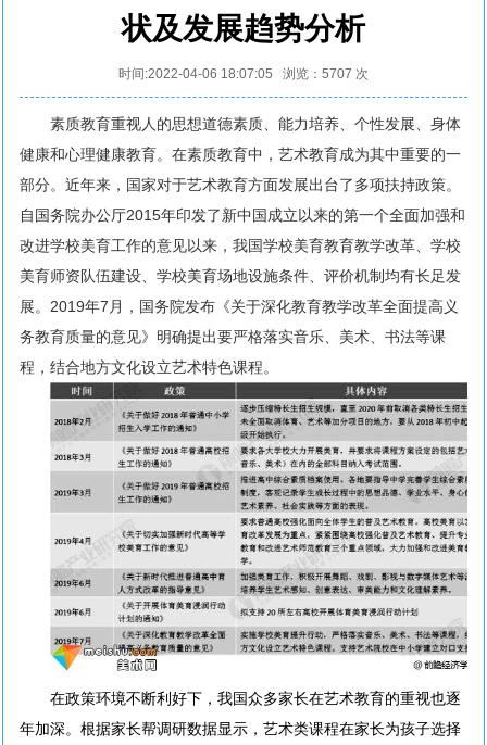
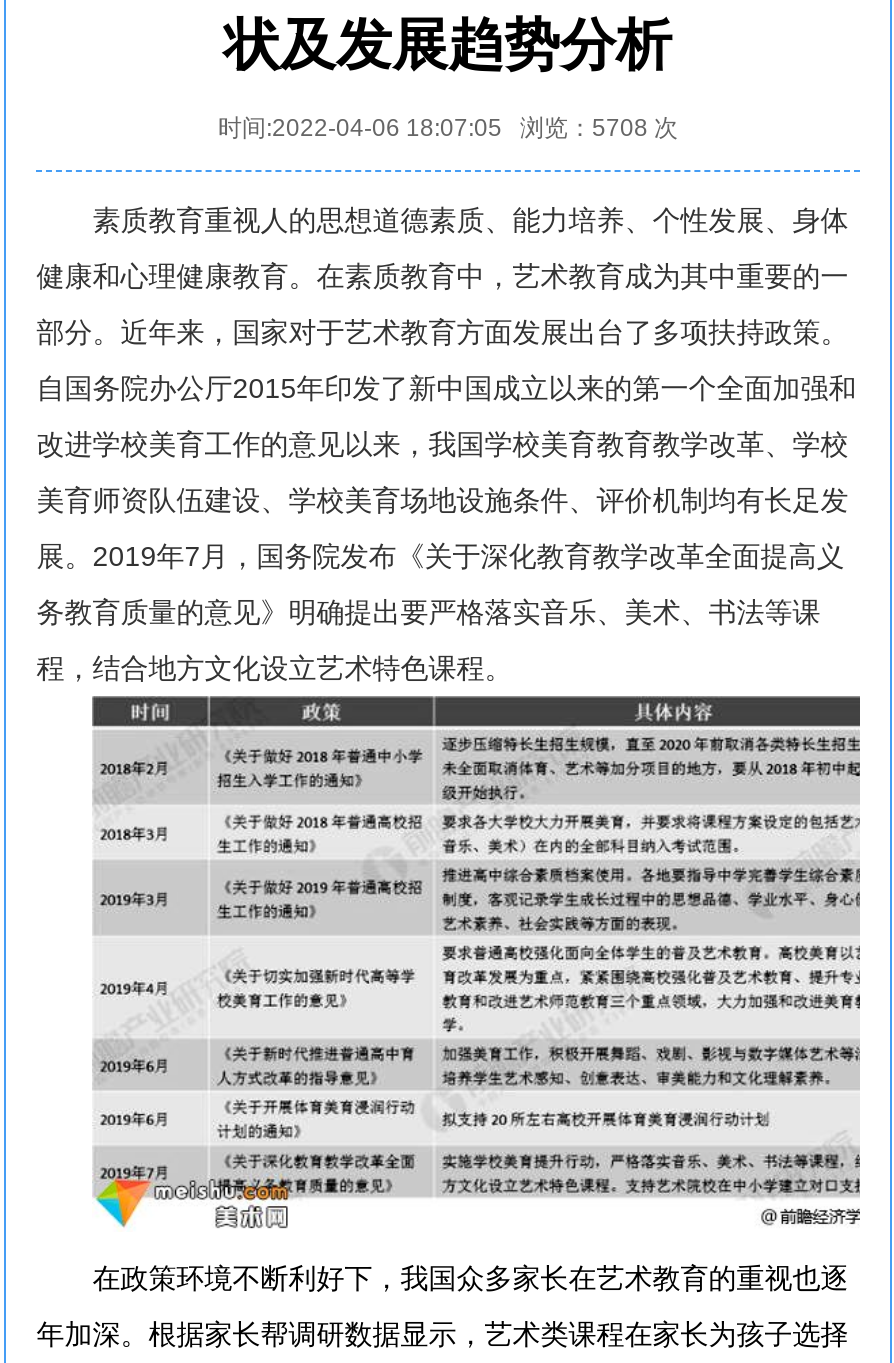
[118,66,369,81] 时间:2022-04-06 18:07:05 浏览：5707 次 -> [218,114,678,142] 时间:2022-04-06 18:07:05 浏览：5708 次

